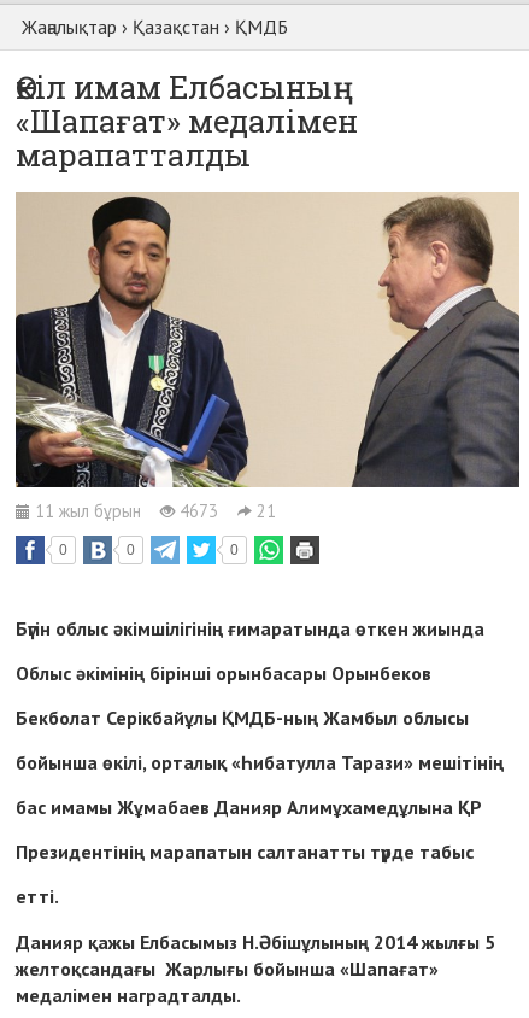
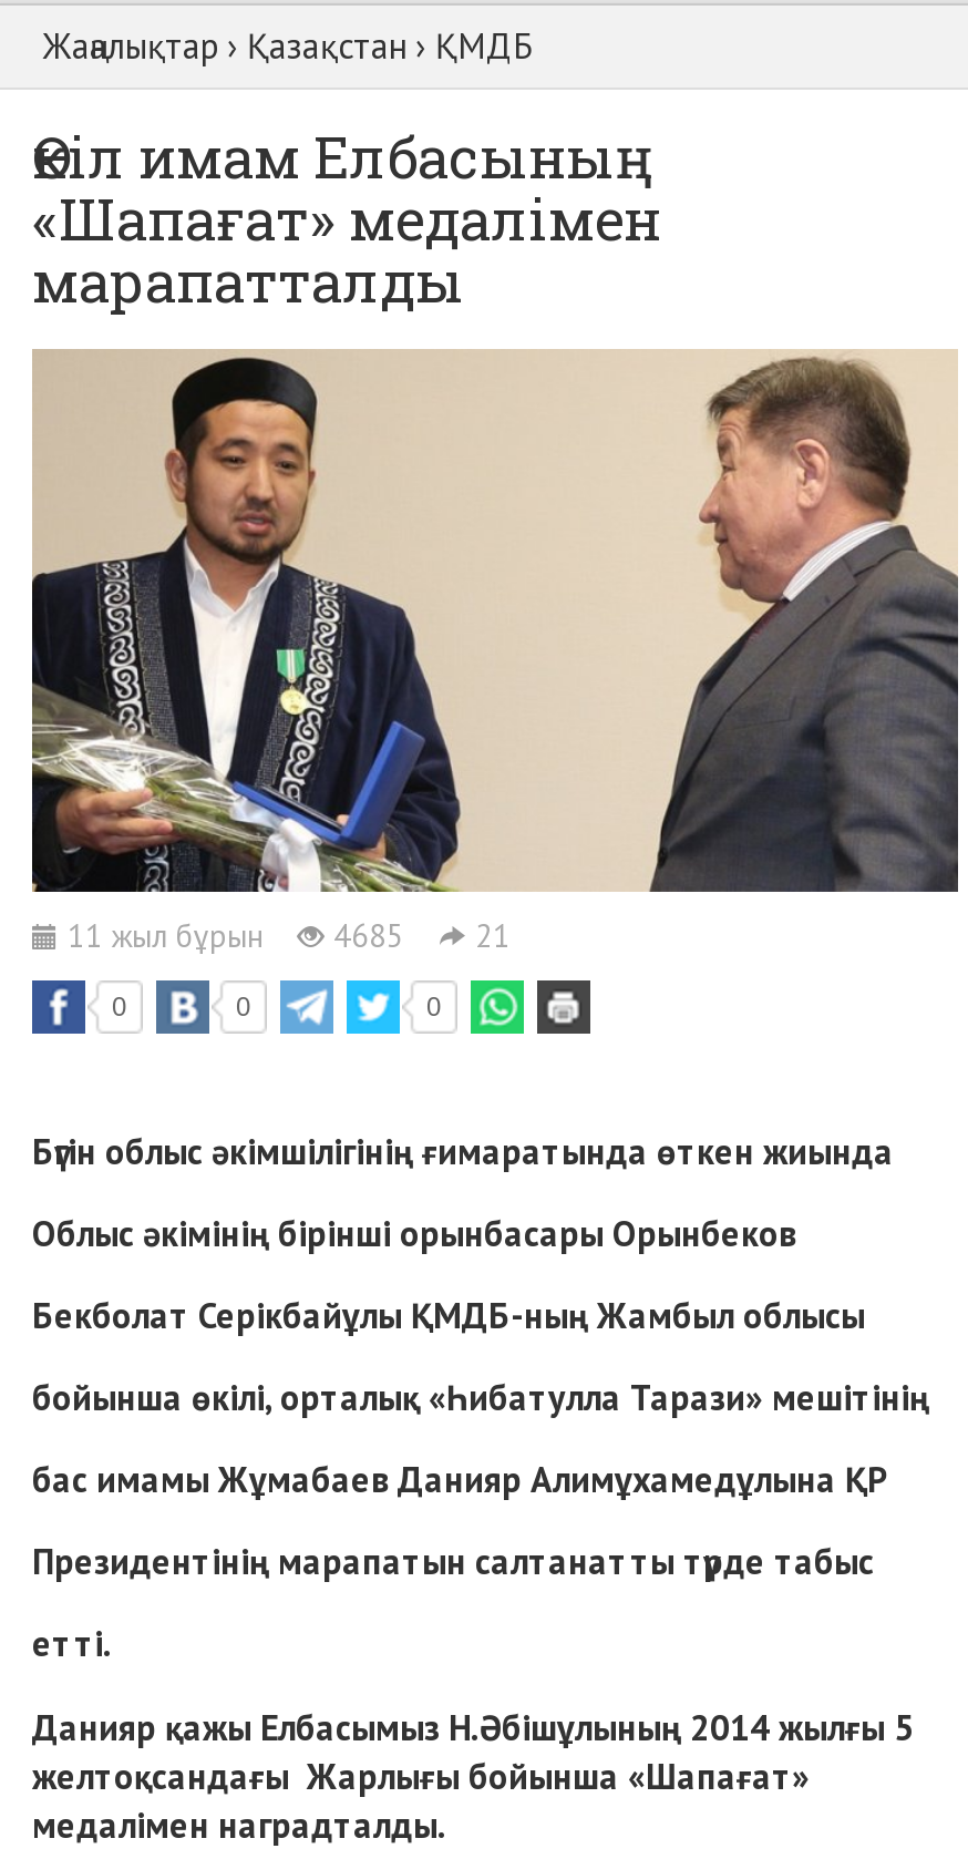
[30,500,276,523] 11 жыл бұрын 4673 21 -> [59,915,511,957] 11 жыл бұрын 4685 21

